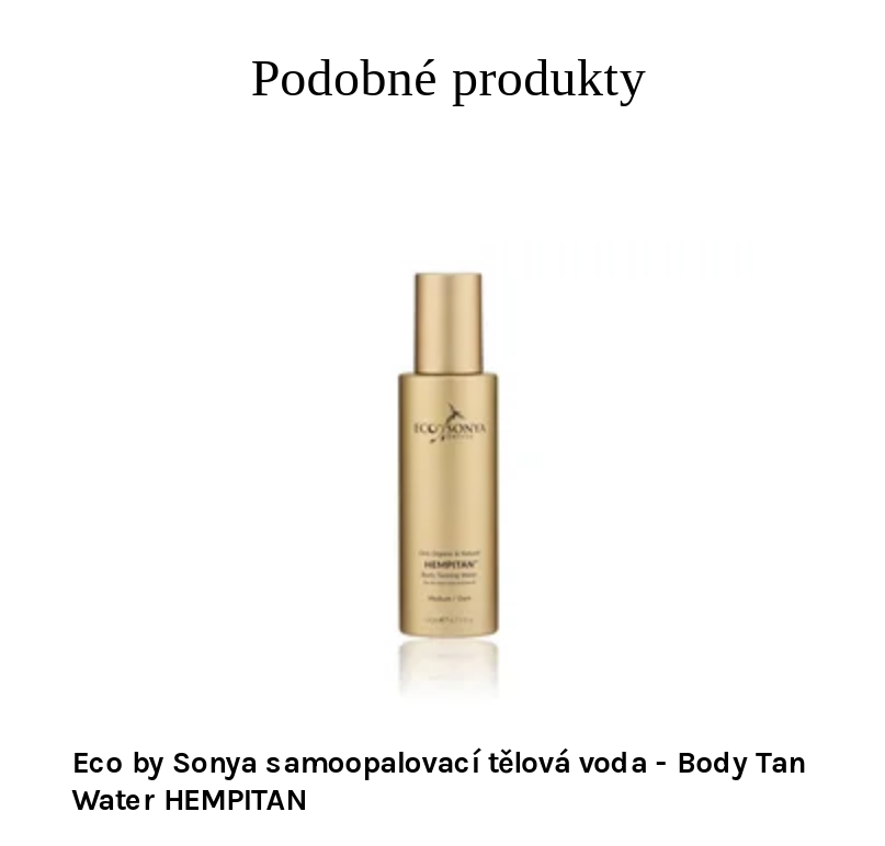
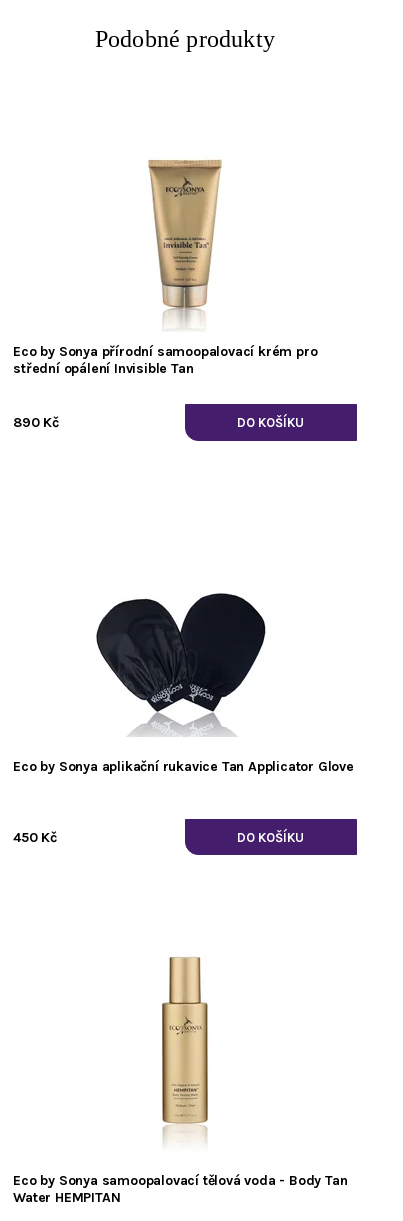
none -> [13,159,317,431] [image] | Eco by Sonya přírodní samoopalovací krém pro | střední opálení Invisible Tan | 890 Kč
none -> [13,592,354,775] [image] | Eco by Sonya aplikační rukavice Tan Applicator Glove
none -> [13,828,57,845] 450 Kč
none -> [184,403,358,442] [image]
none -> [184,818,358,856] [image]

